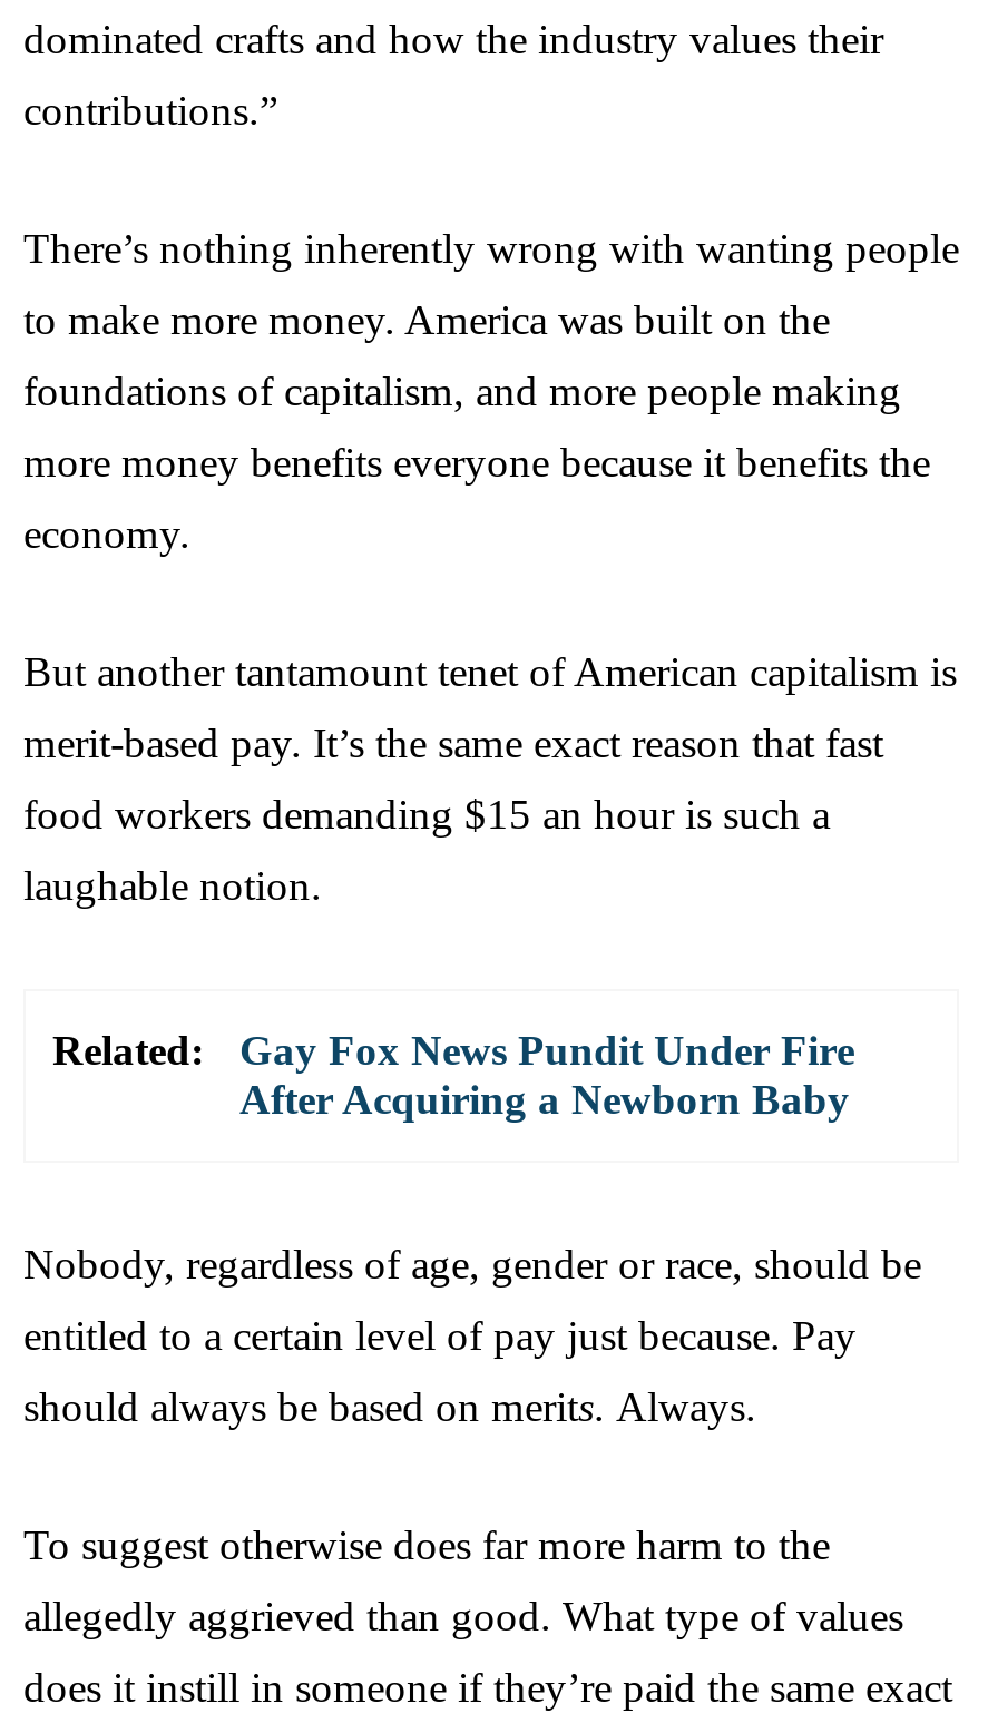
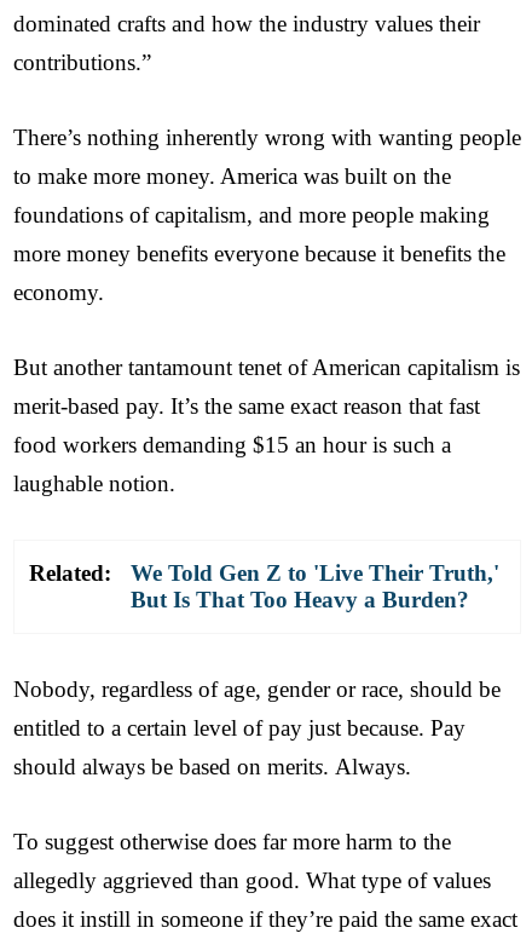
[239,1026,854,1122] Gay Fox News Pundit Under Fire | After Acquiring a Newborn Baby -> [131,560,499,612] We Told Gen Z to 'Live Their Truth,' | But Is That Too Heavy a Burden?

